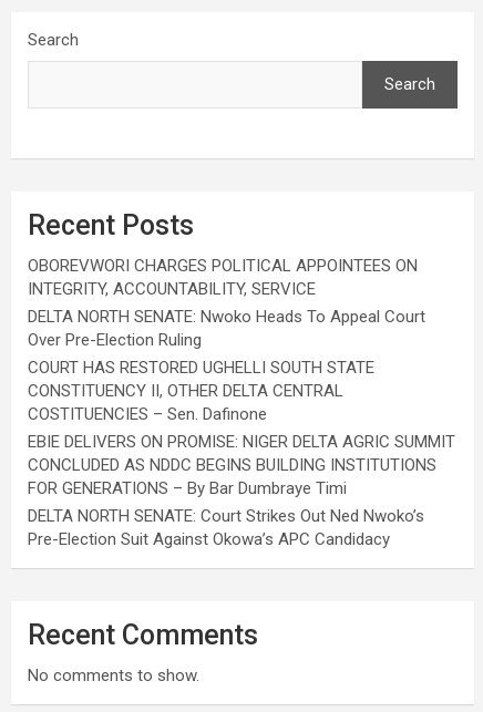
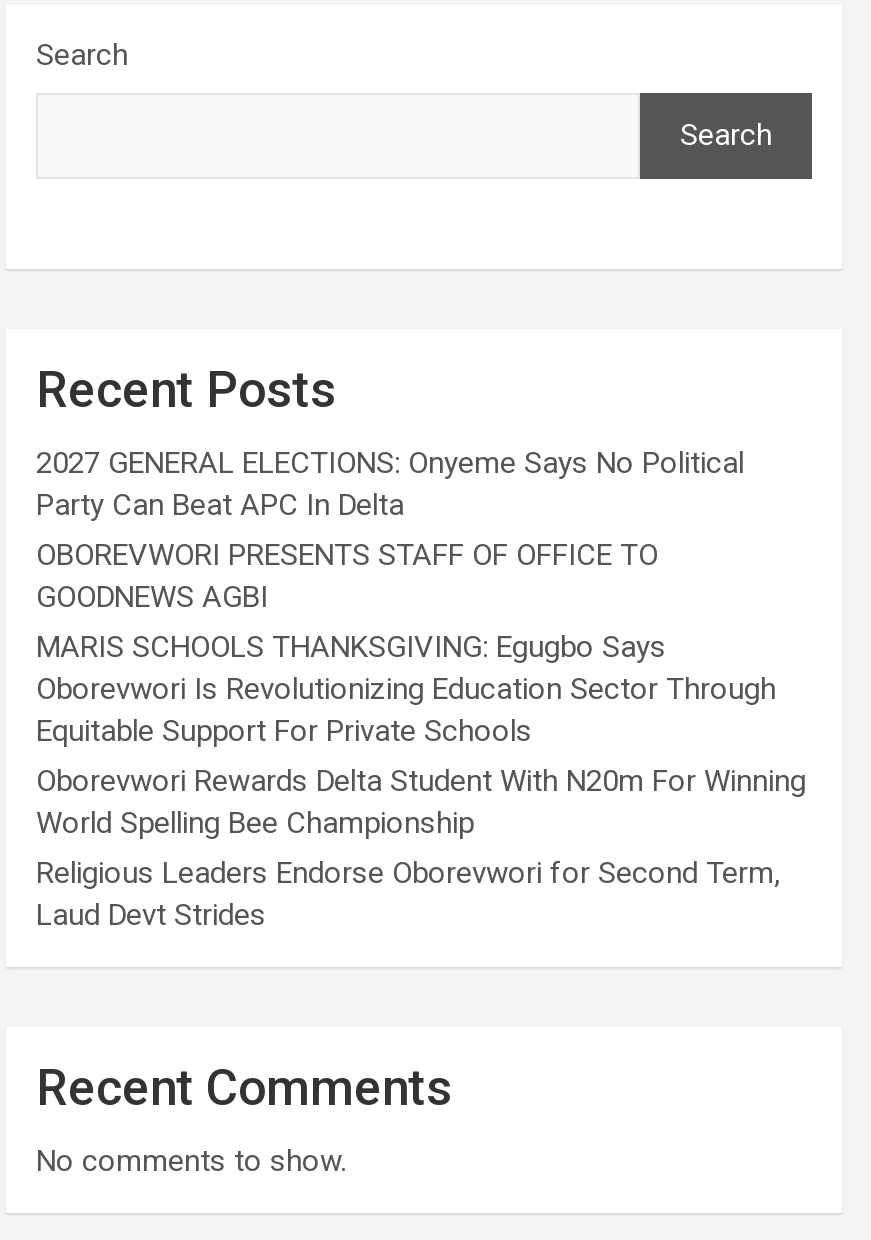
[28,255,455,549] OBOREVWORI CHARGES POLITICAL APPOINTEES ON | INTEGRITY, ACCOUNTABILITY, SERVICE | DELTA NORTH SENATE: Nwoko Heads To Appeal Court | Over Pre-Election Ruling | COURT HAS RESTORED UGHELLI SOUTH STATE | CONSTITUENCY II, OTHER DELTA CENTRAL | COSTITUENCIES – Sen. Dafinone | EBIE DELIVERS ON PROMISE: NIGER DELTA AGRIC SUMMIT | CONCLUDED AS NDDC BEGINS BUILDING INSTITUTIONS | FOR GENERATIONS – By Bar Dumbraye Timi | DELTA NORTH SENATE: Court Strikes Out Ned Nwoko’s | Pre-Election Suit Against Okowa’s APC Candidacy -> [36,444,806,932] 2027 GENERAL ELECTIONS: Onyeme Says No Political | Party Can Beat APC In Delta | OBOREVWORI PRESENTS STAFF OF OFFICE TO | GOODNEWS AGBI | MARIS SCHOOLS THANKSGIVING: Egugbo Says | Oborevwori Is Revolutionizing Education Sector Through | Equitable Support For Private Schools | Oborevwori Rewards Delta Student With N20m For Winning | World Spelling Bee Championship | Religious Leaders Endorse Oborevwori for Second Term, | Laud Devt Strides

